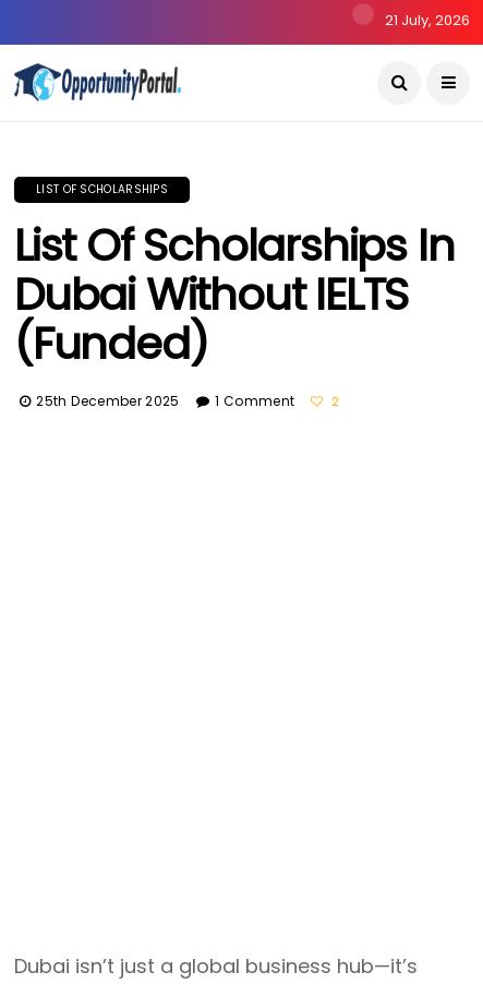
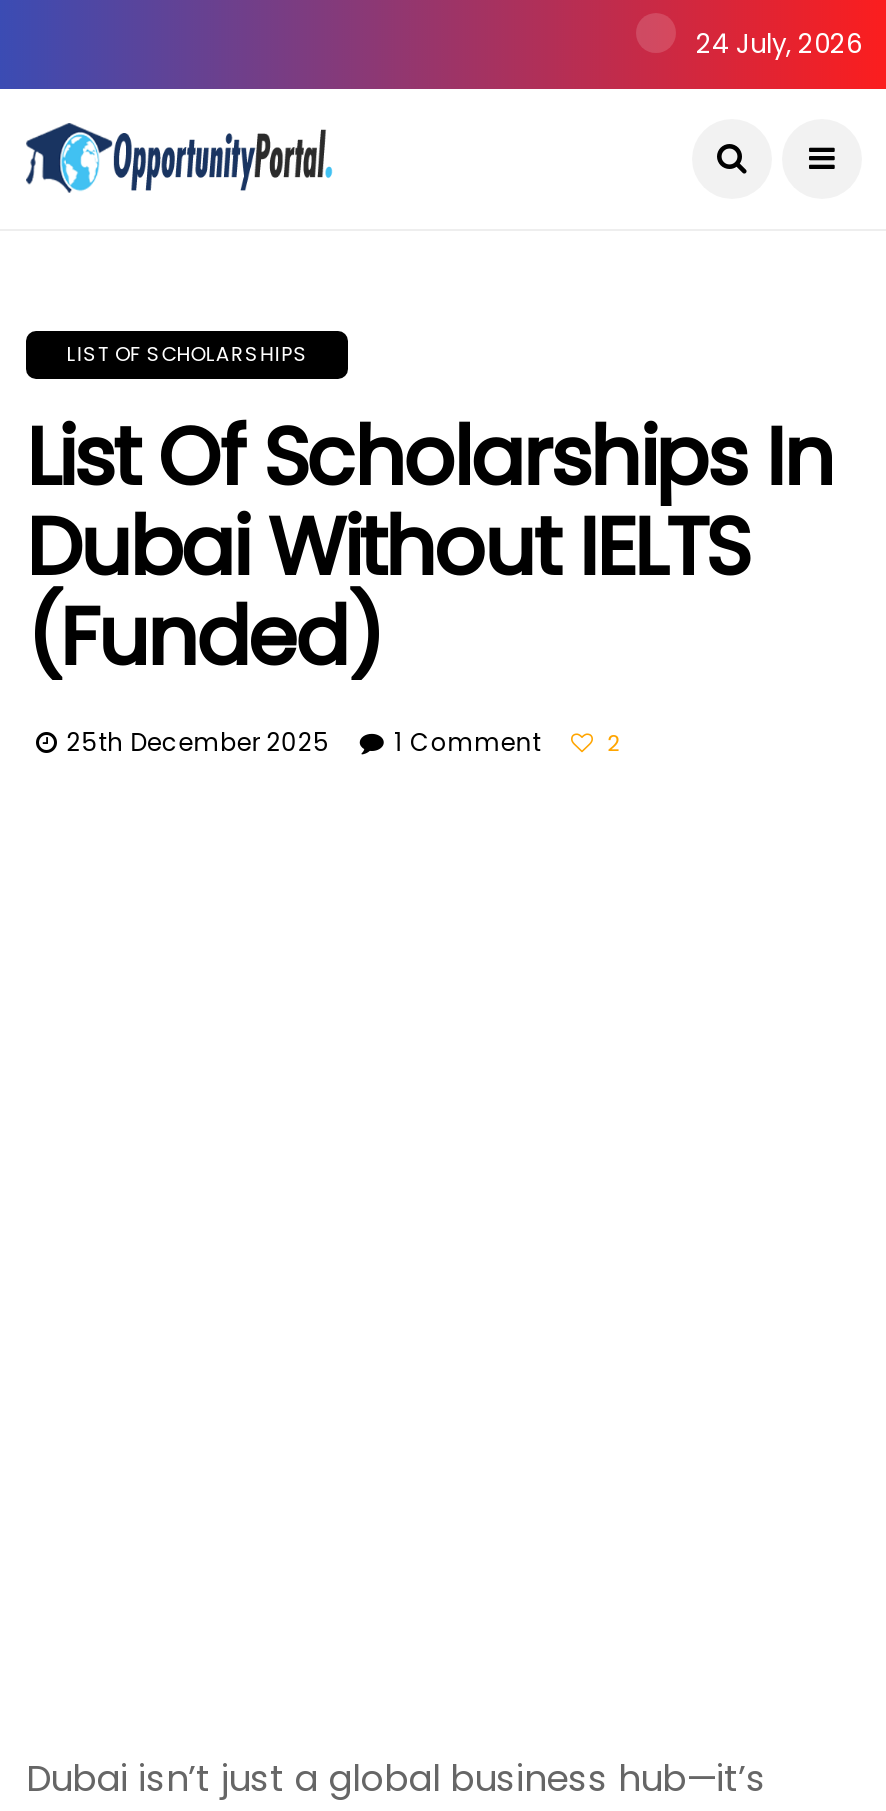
[385,10,470,31] 21 July, 2026 -> [696,25,862,63] 24 July, 2026

